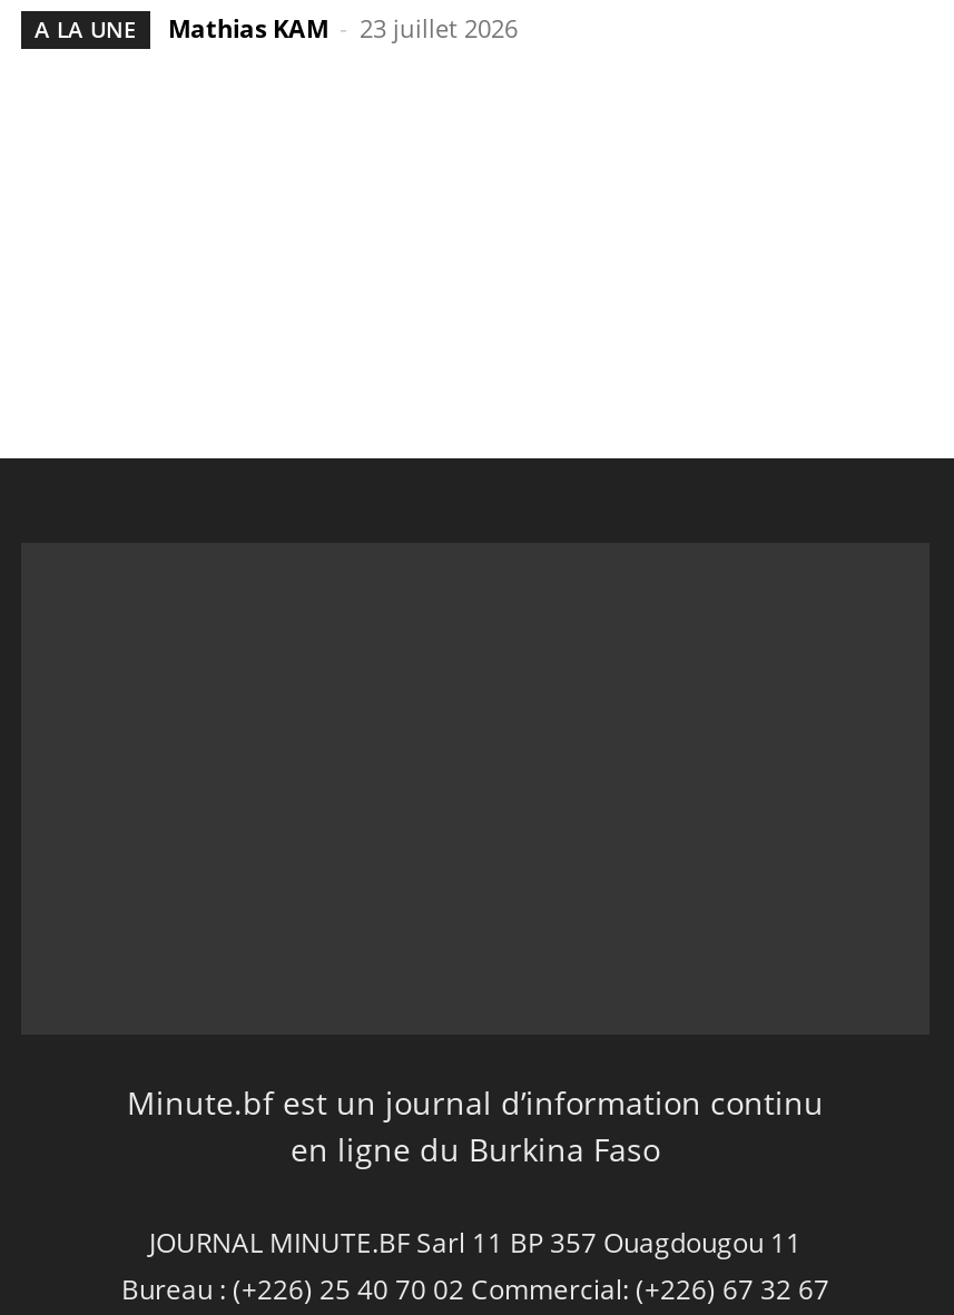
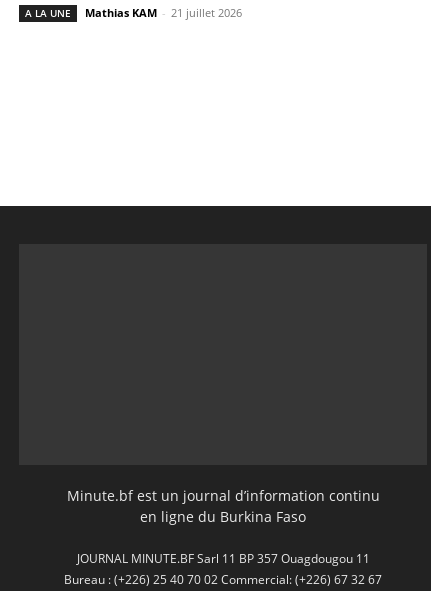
[168,10,518,44] Mathias KAM - 23 juillet 2026 -> [85,5,242,20] Mathias KAM - 21 juillet 2026

